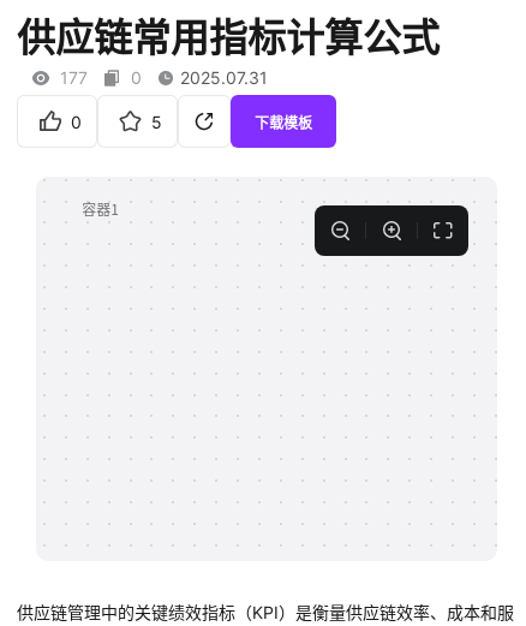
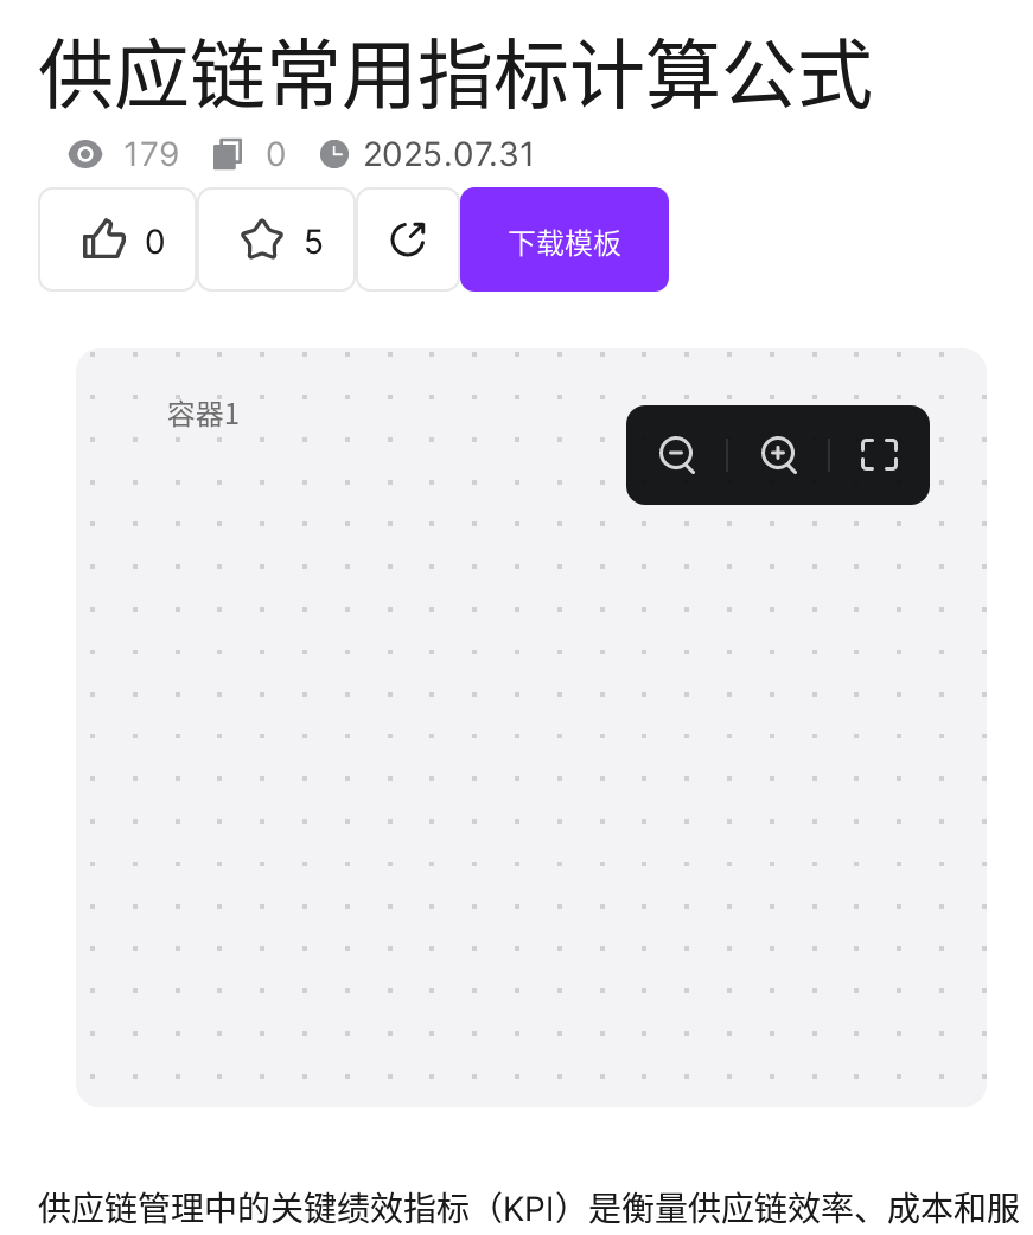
[60,67,88,88] 177 -> [123,133,180,173] 179

